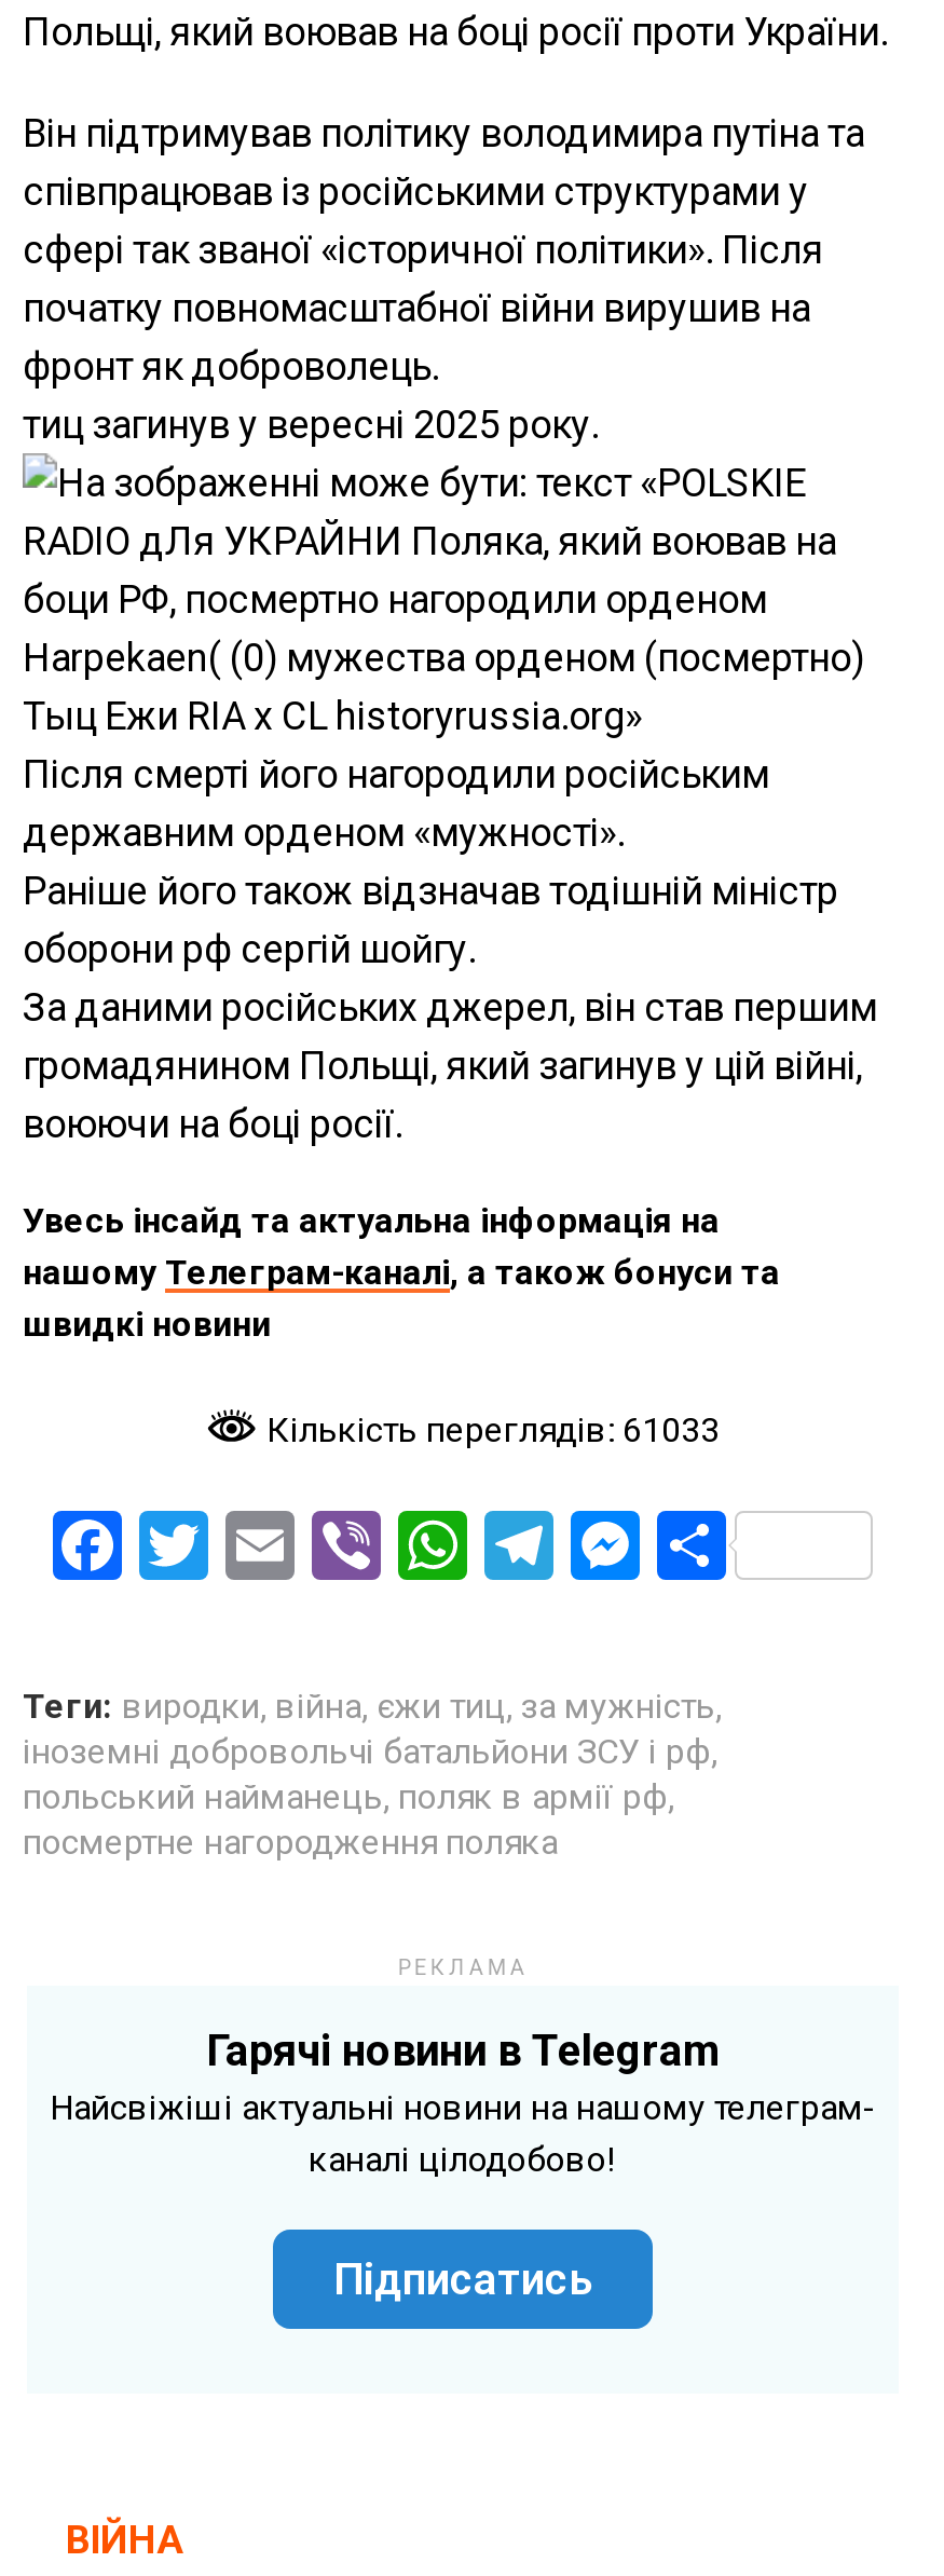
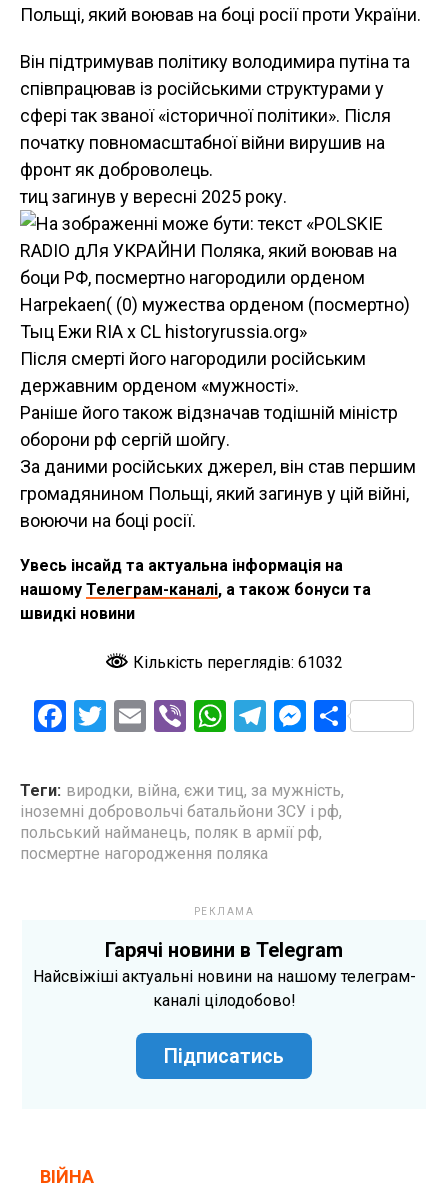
[258,1409,720,1450] Кількість переглядів: 61033 -> [129,653,343,672] Кількість переглядів: 61032

